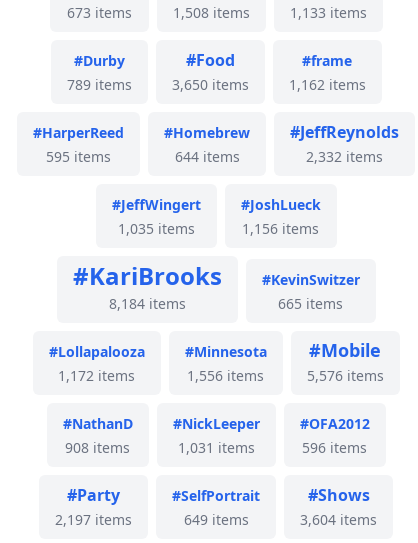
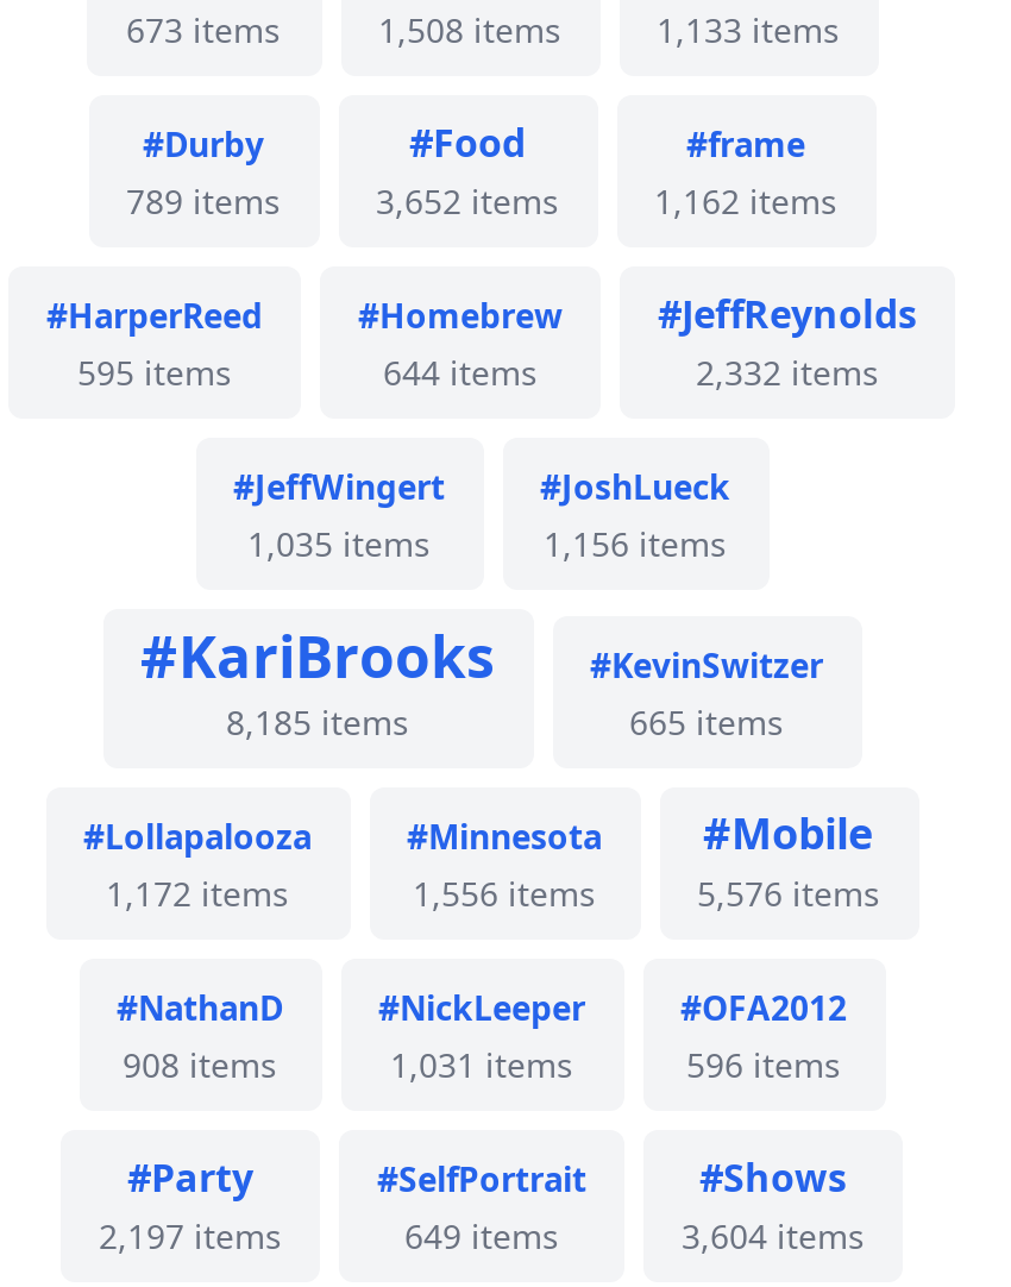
[171,75,248,94] 3,650 items -> [376,178,559,224] 3,652 items
[108,294,185,313] 8,184 items -> [226,699,409,745] 8,185 items

